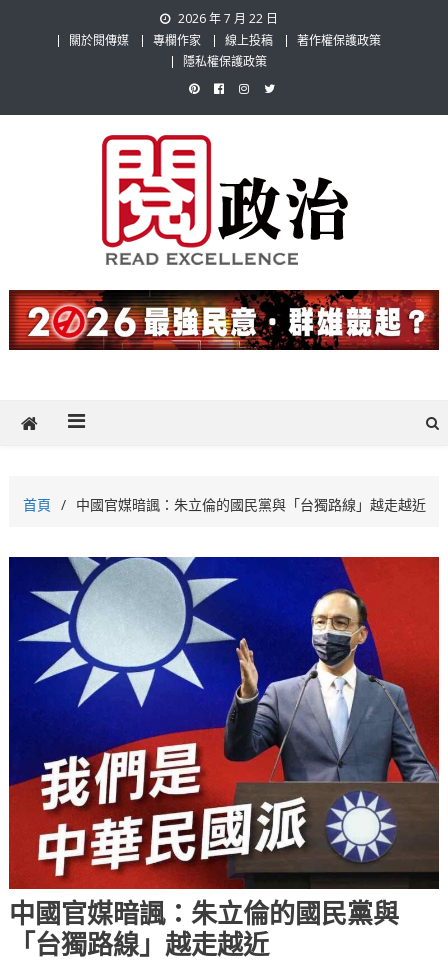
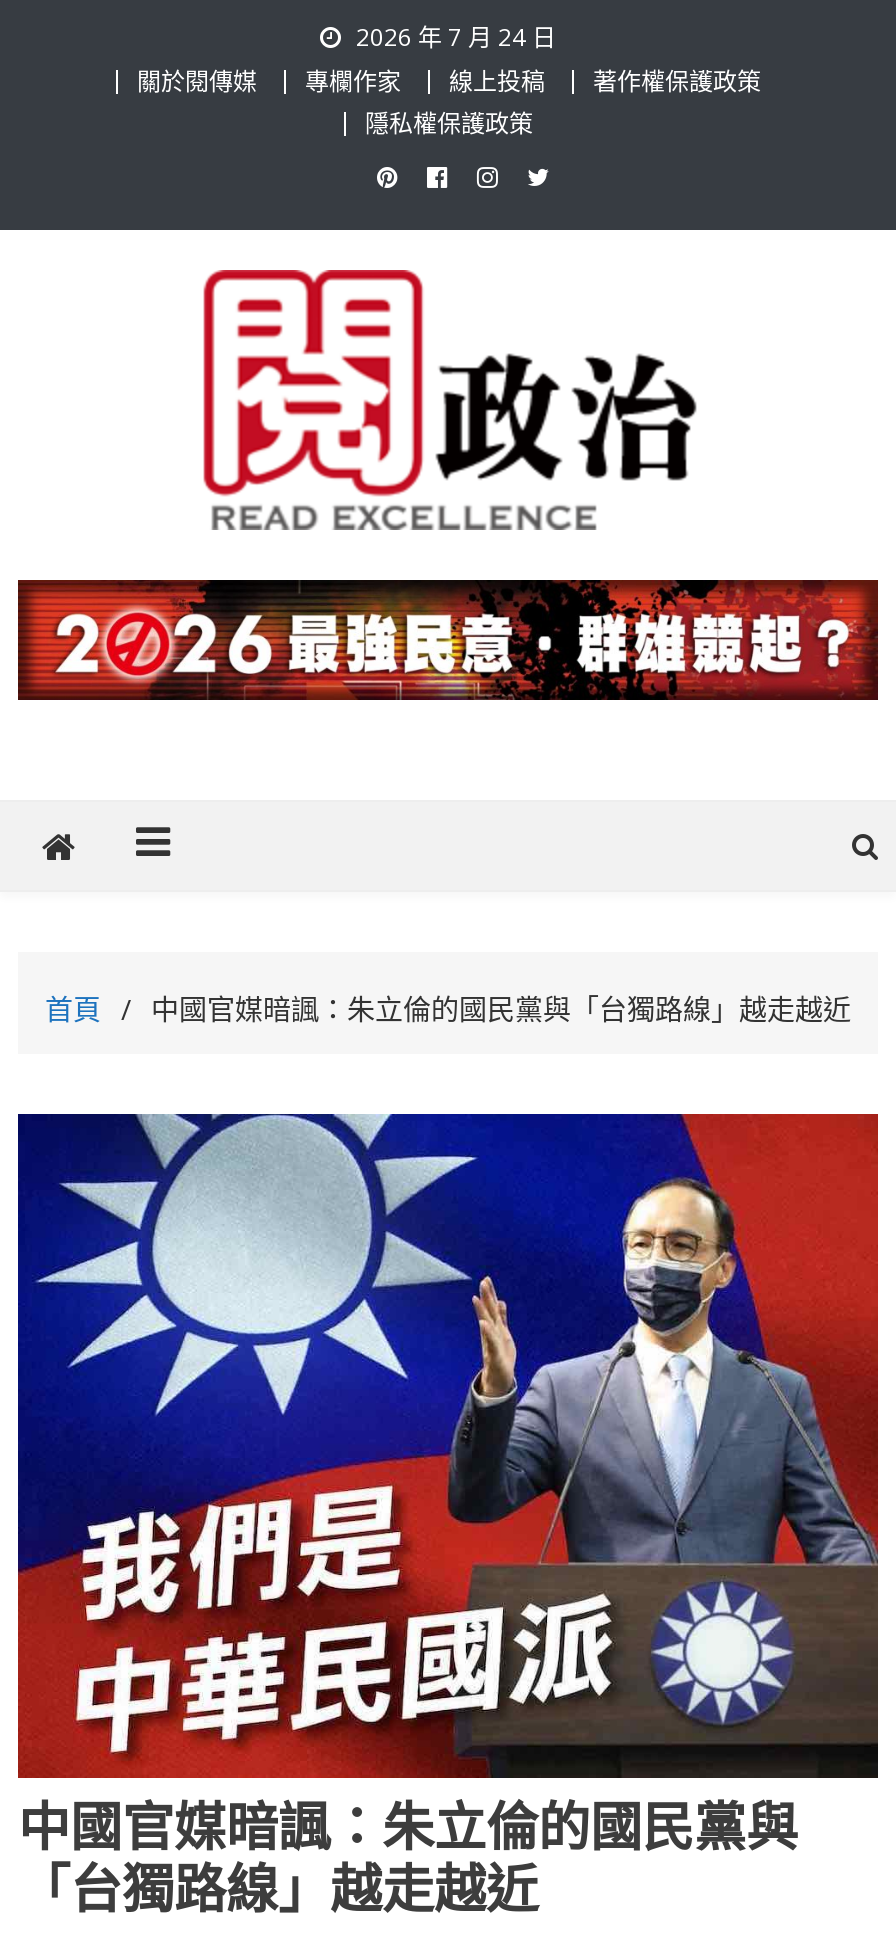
[178,10,278,27] 2026 年 7 月 22 日 -> [356,20,556,54] 2026 年 7 月 24 日

